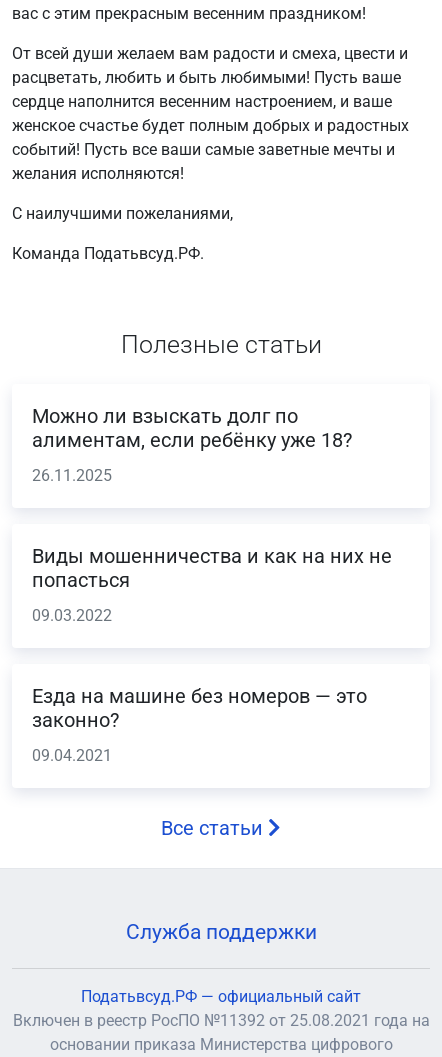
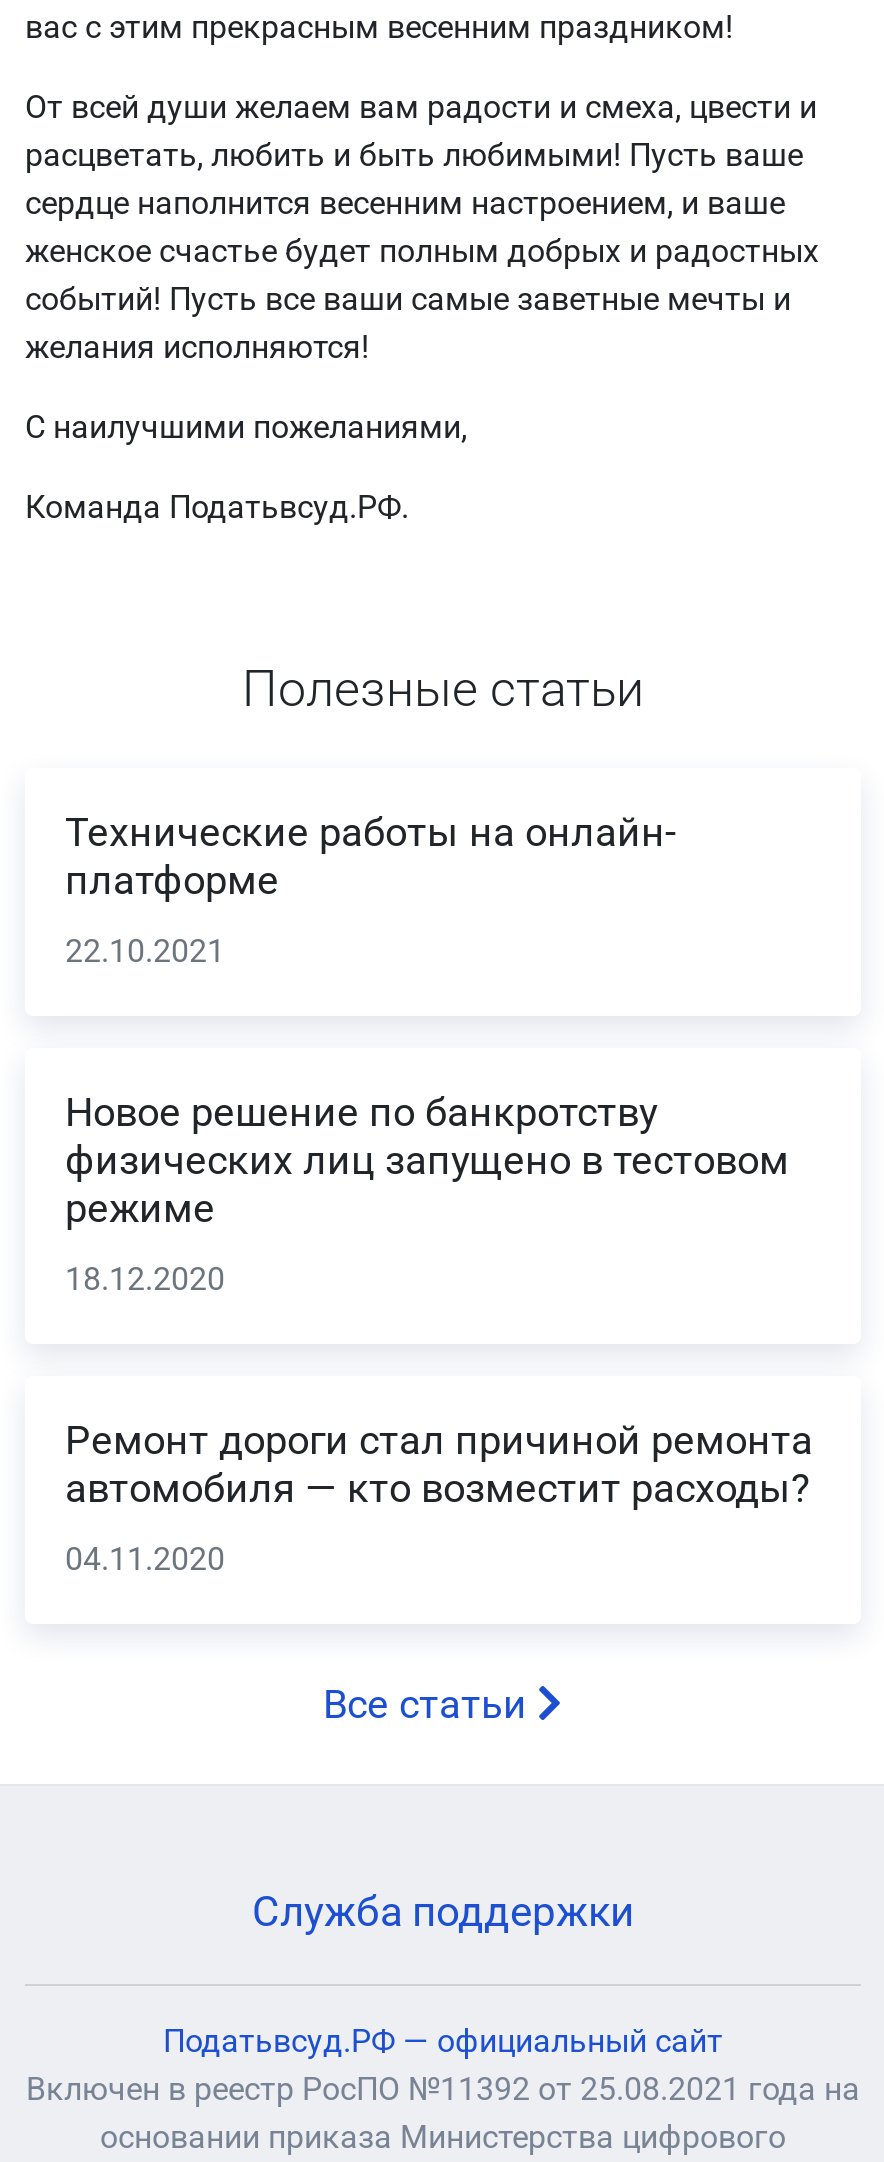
[32,404,352,452] Можно ли взыскать долг по | алиментам, если ребёнку уже 18? -> [65,808,677,904] Технические работы на онлайн- | платформе
[32,466,112,485] 26.11.2025 -> [65,932,225,970] 22.10.2021
[32,544,392,592] Виды мошенничества и как на них не | попасться -> [65,1088,789,1232] Новое решение по банкротству | физических лиц запущено в тестовом | режиме
[32,606,112,625] 09.03.2022 -> [65,1260,225,1298] 18.12.2020
[32,684,367,732] Езда на машине без номеров — это | законно? -> [65,1416,813,1512] Ремонт дороги стал причиной ремонта | автомобиля — кто возместит расходы?
[32,746,112,765] 09.04.2021 -> [65,1540,225,1578] 04.11.2020

